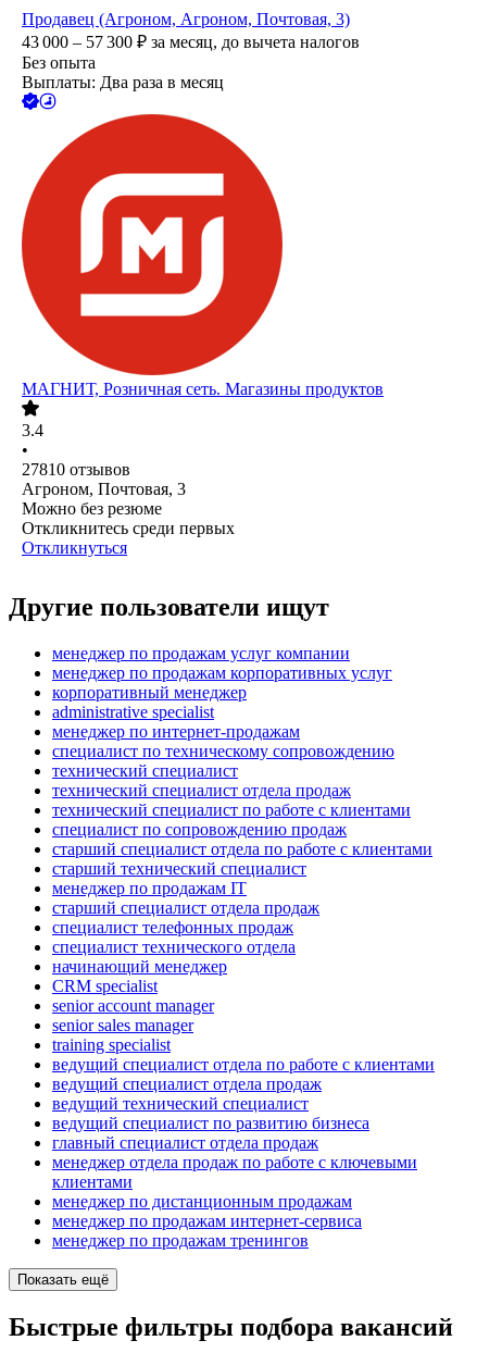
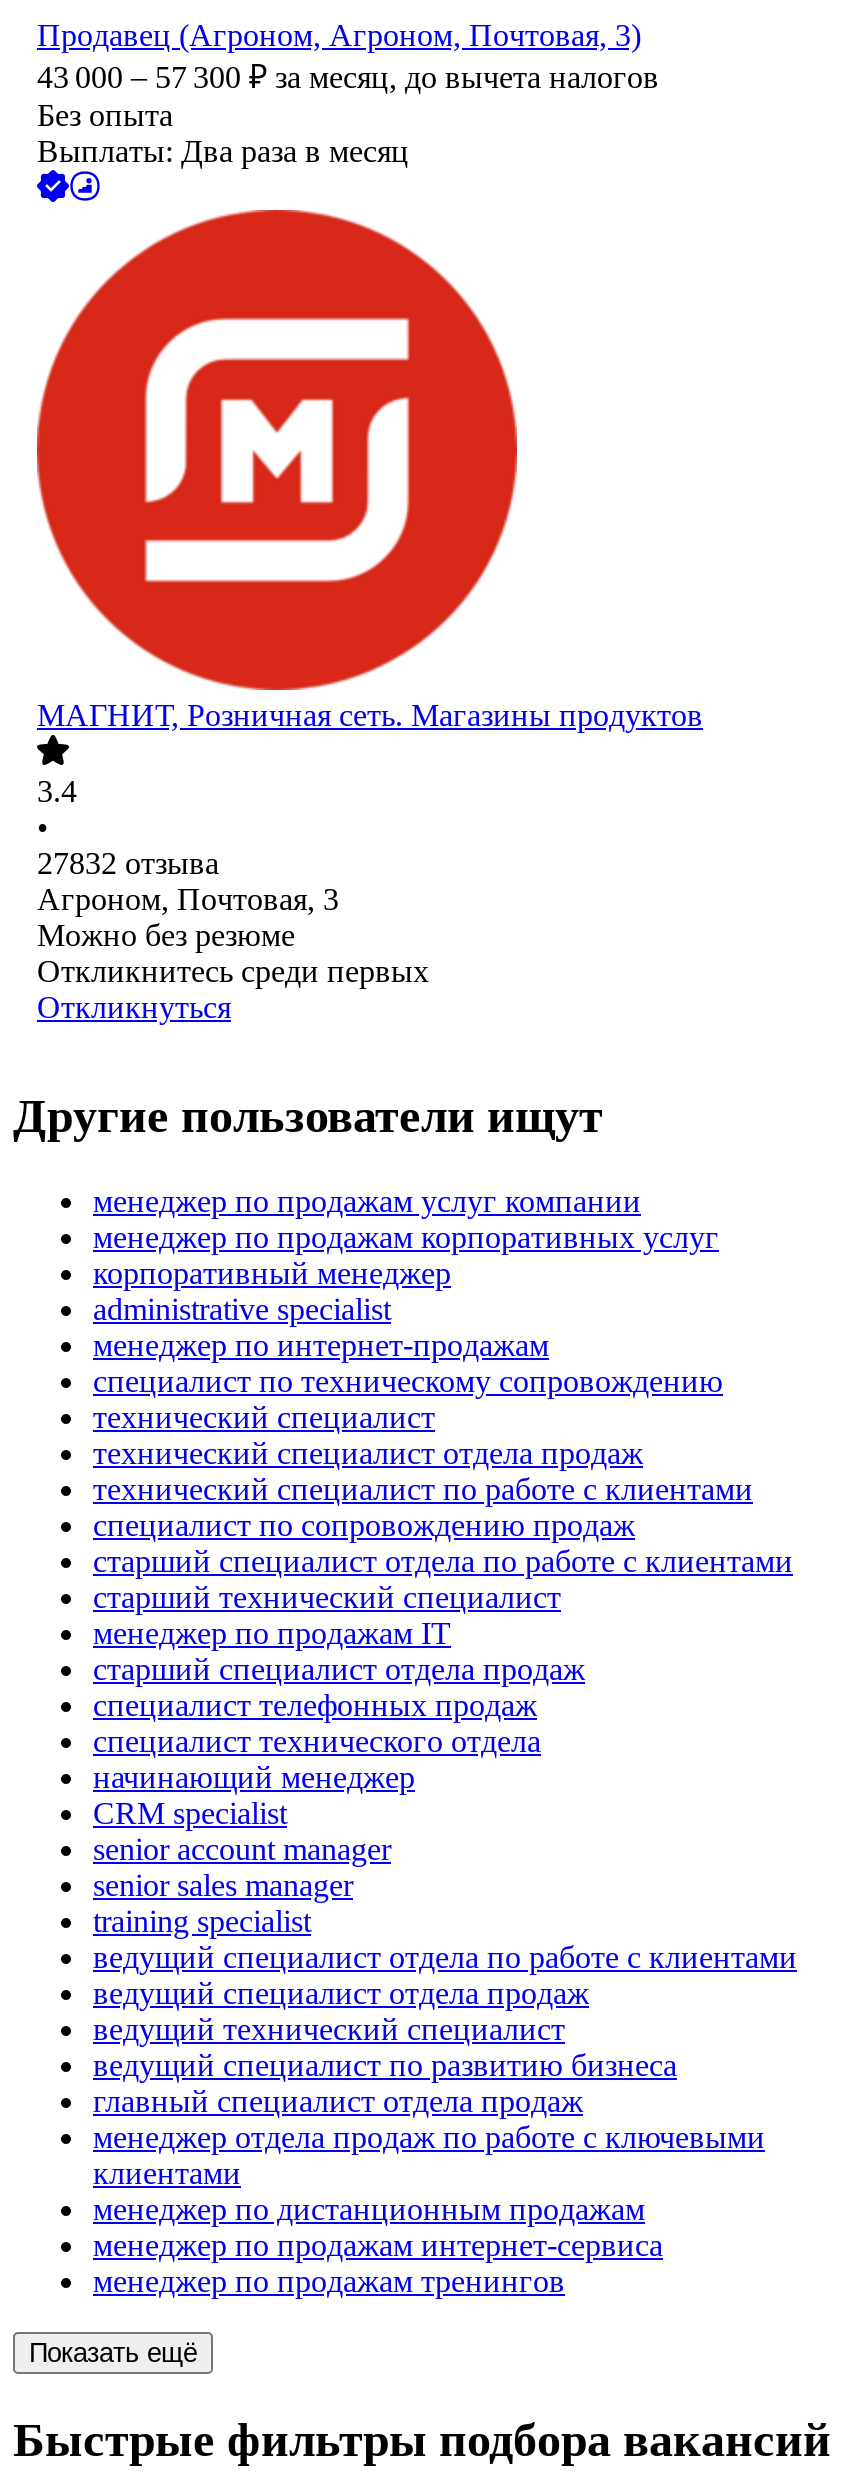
[22,461,130,479] 27810 отзывов -> [37,847,219,881] 27832 отзыва

